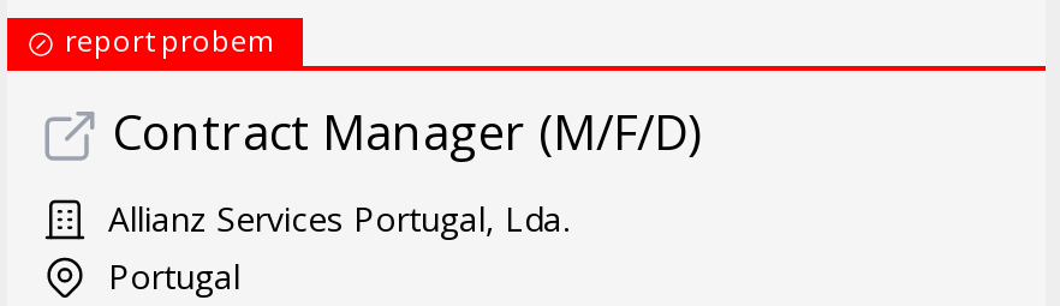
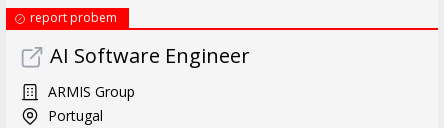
[113,100,702,164] Contract Manager (M/F/D) -> [50,42,250,69] AI Software Engineer
[108,196,570,241] Allianz Services Portugal, Lda. -> [48,82,135,101] ARMIS Group

